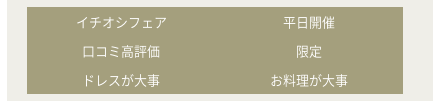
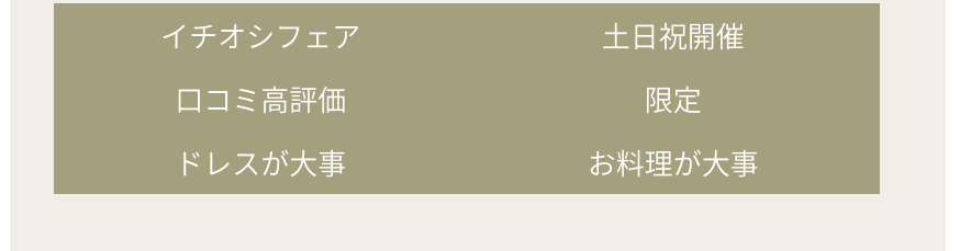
[283,12,335,31] 平日開催 -> [602,13,744,55] 土日祝開催

